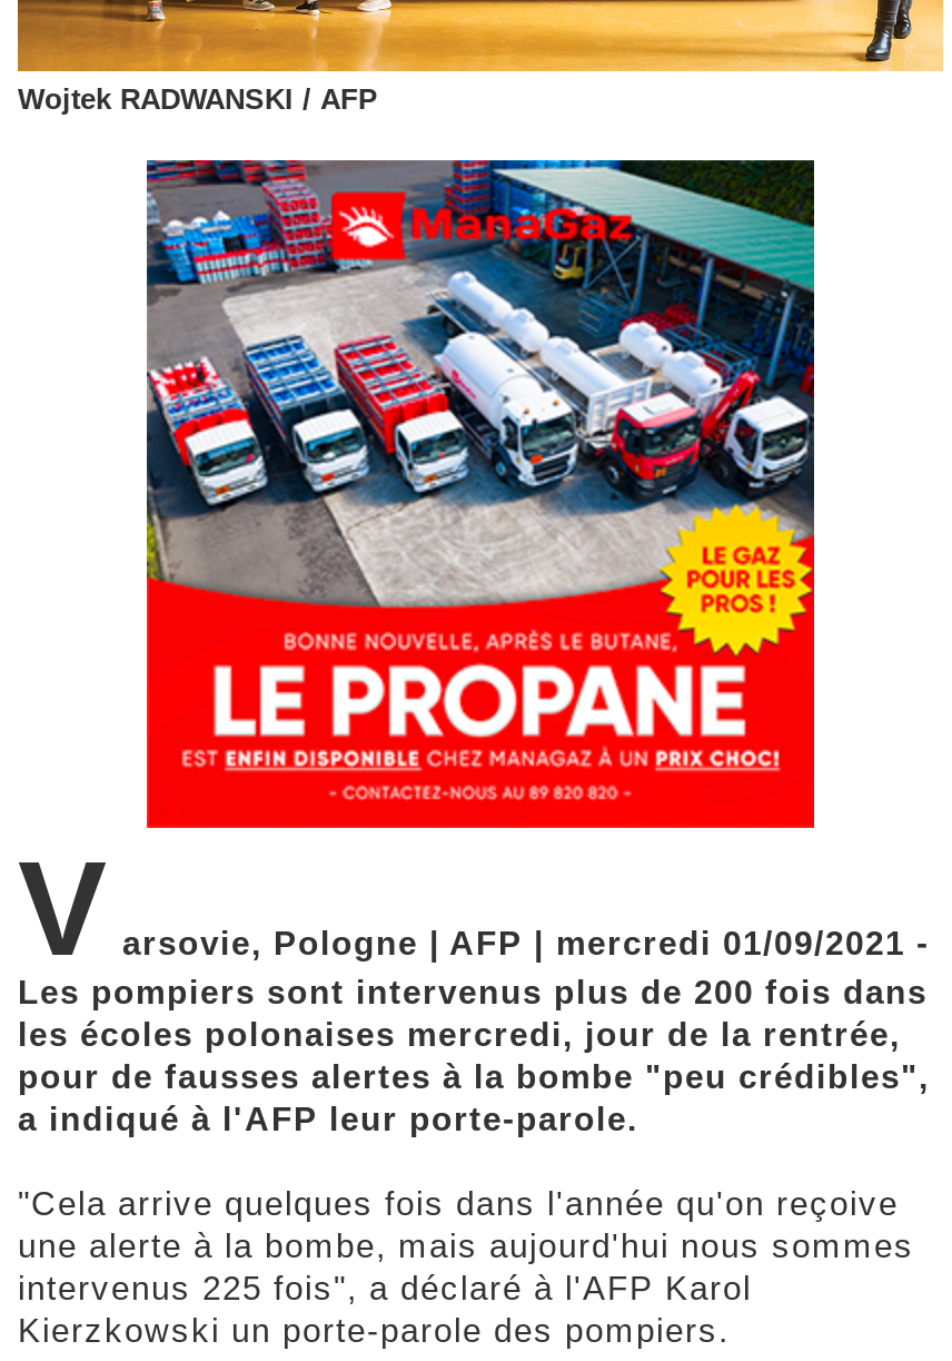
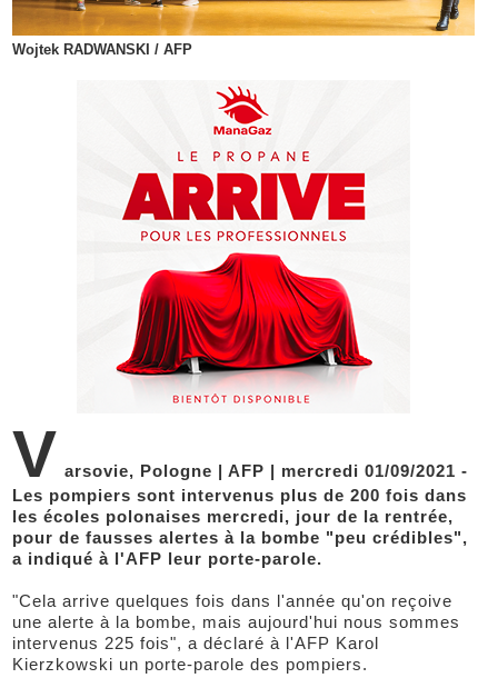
[145,158,816,830] [image] -> [77,80,410,413] [image]

